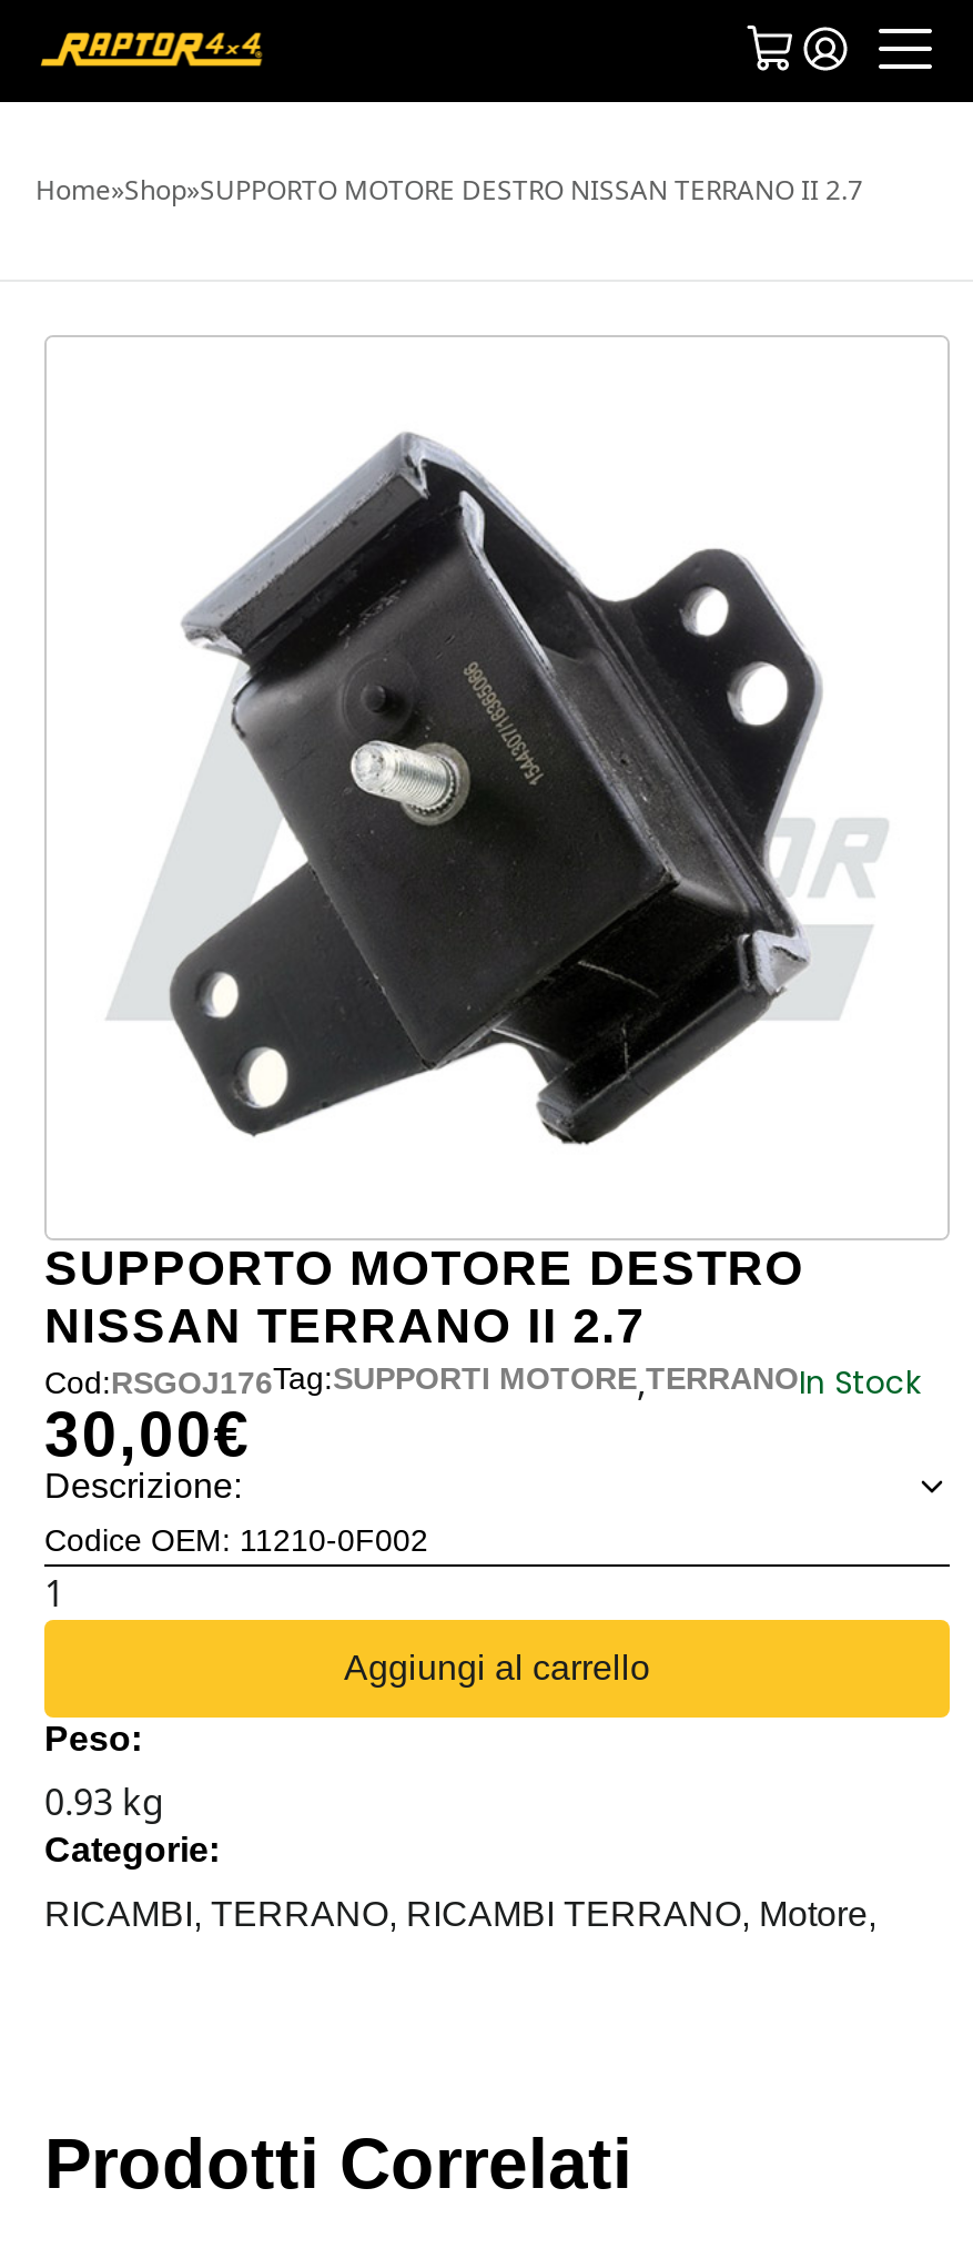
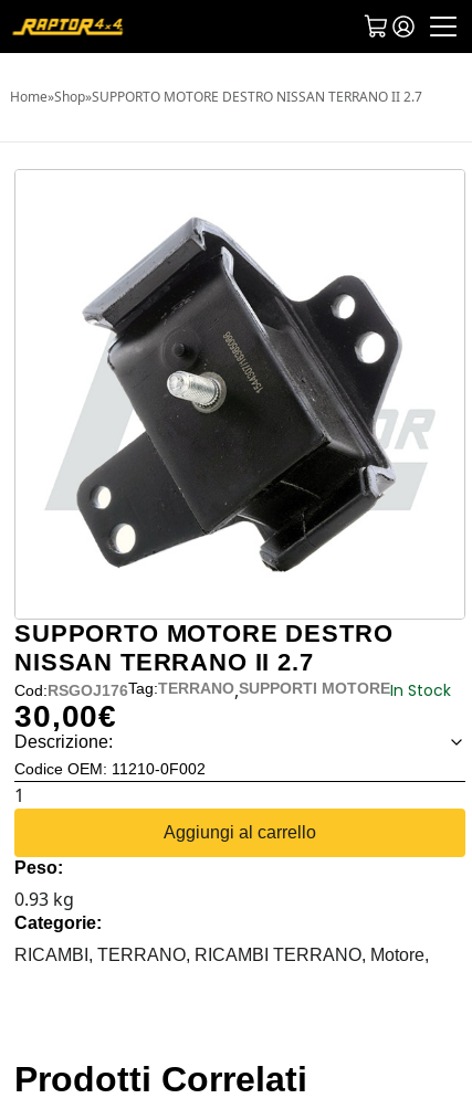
[44,1358,921,1407] Cod:RSGOJ176Tag:SUPPORTI MOTORE,TERRANOIn Stock -> [14,678,451,703] Cod:RSGOJ176Tag:TERRANO,SUPPORTI MOTOREIn Stock

